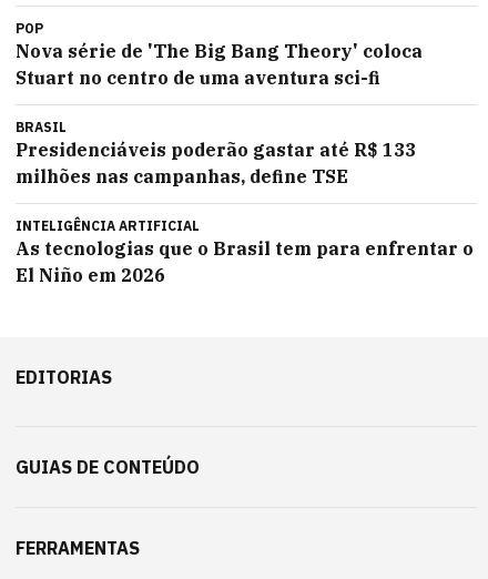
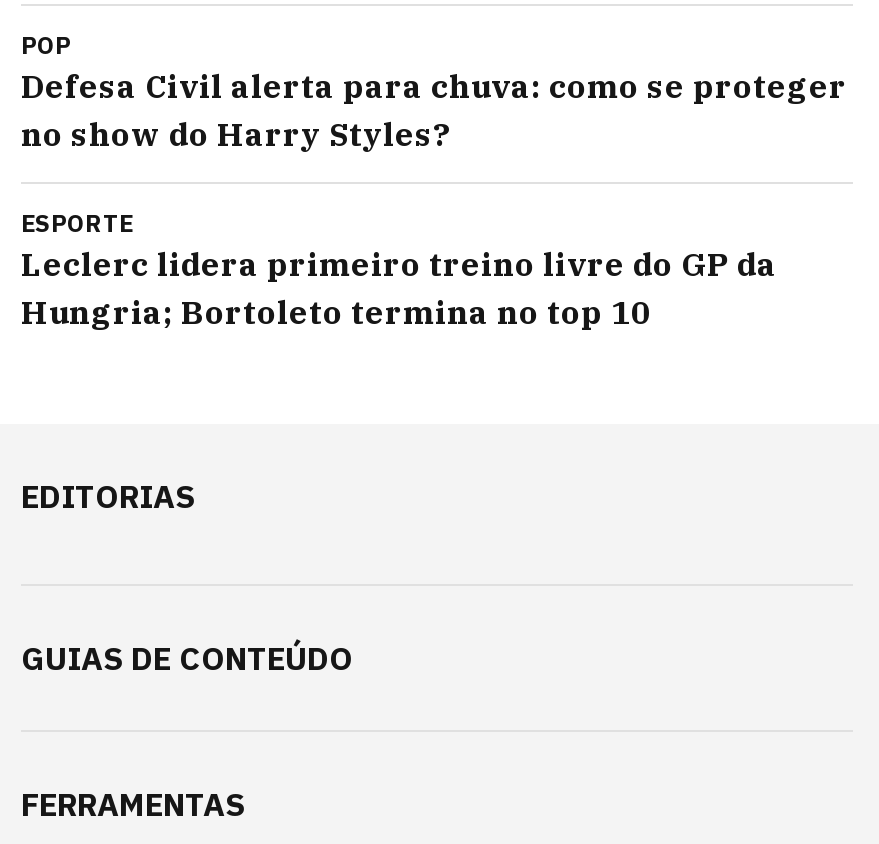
[16,40,474,286] Nova série de 'The Big Bang Theory' coloca | Stuart no centro de uma aventura sci-fi | BRASIL | Presidenciáveis poderão gastar até R$ 133 | milhões nas campanhas, define TSE | INTELIGÊNCIA ARTIFICIAL | As tecnologias que o Brasil tem para enfrentar o | El Niño em 2026 -> [21,66,847,332] Defesa Civil alerta para chuva: como se proteger | no show do Harry Styles? | ESPORTE | Leclerc lidera primeiro treino livre do GP da | Hungria; Bortoleto termina no top 10

